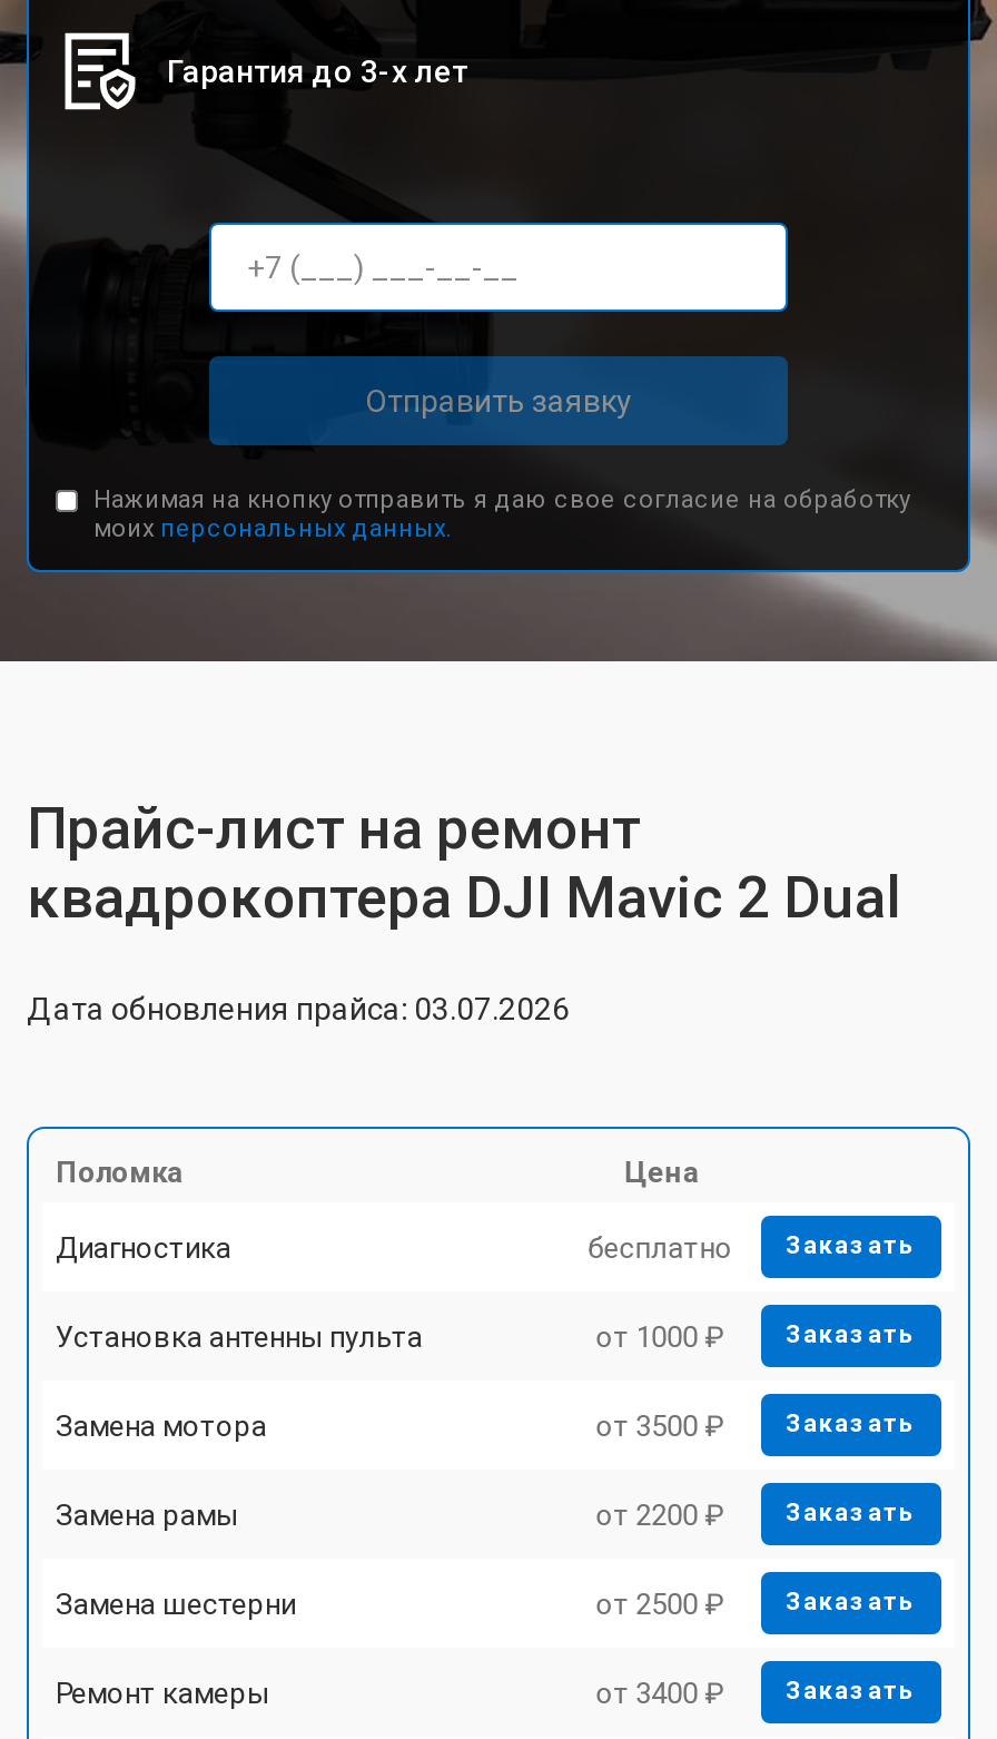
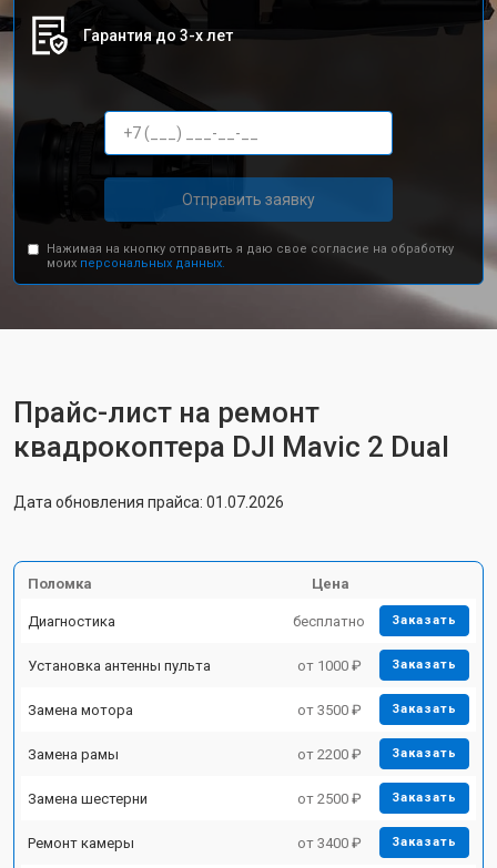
[27,991,570,1026] Дата обновления прайса: 03.07.2026 -> [13,493,284,511] Дата обновления прайса: 01.07.2026

